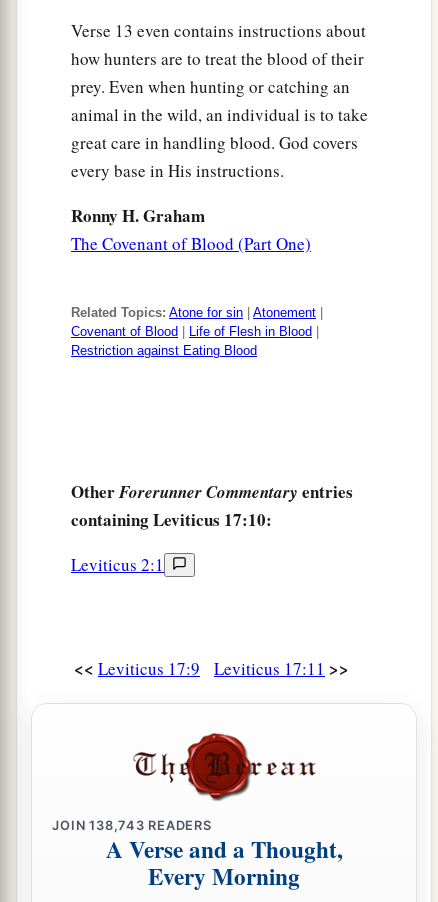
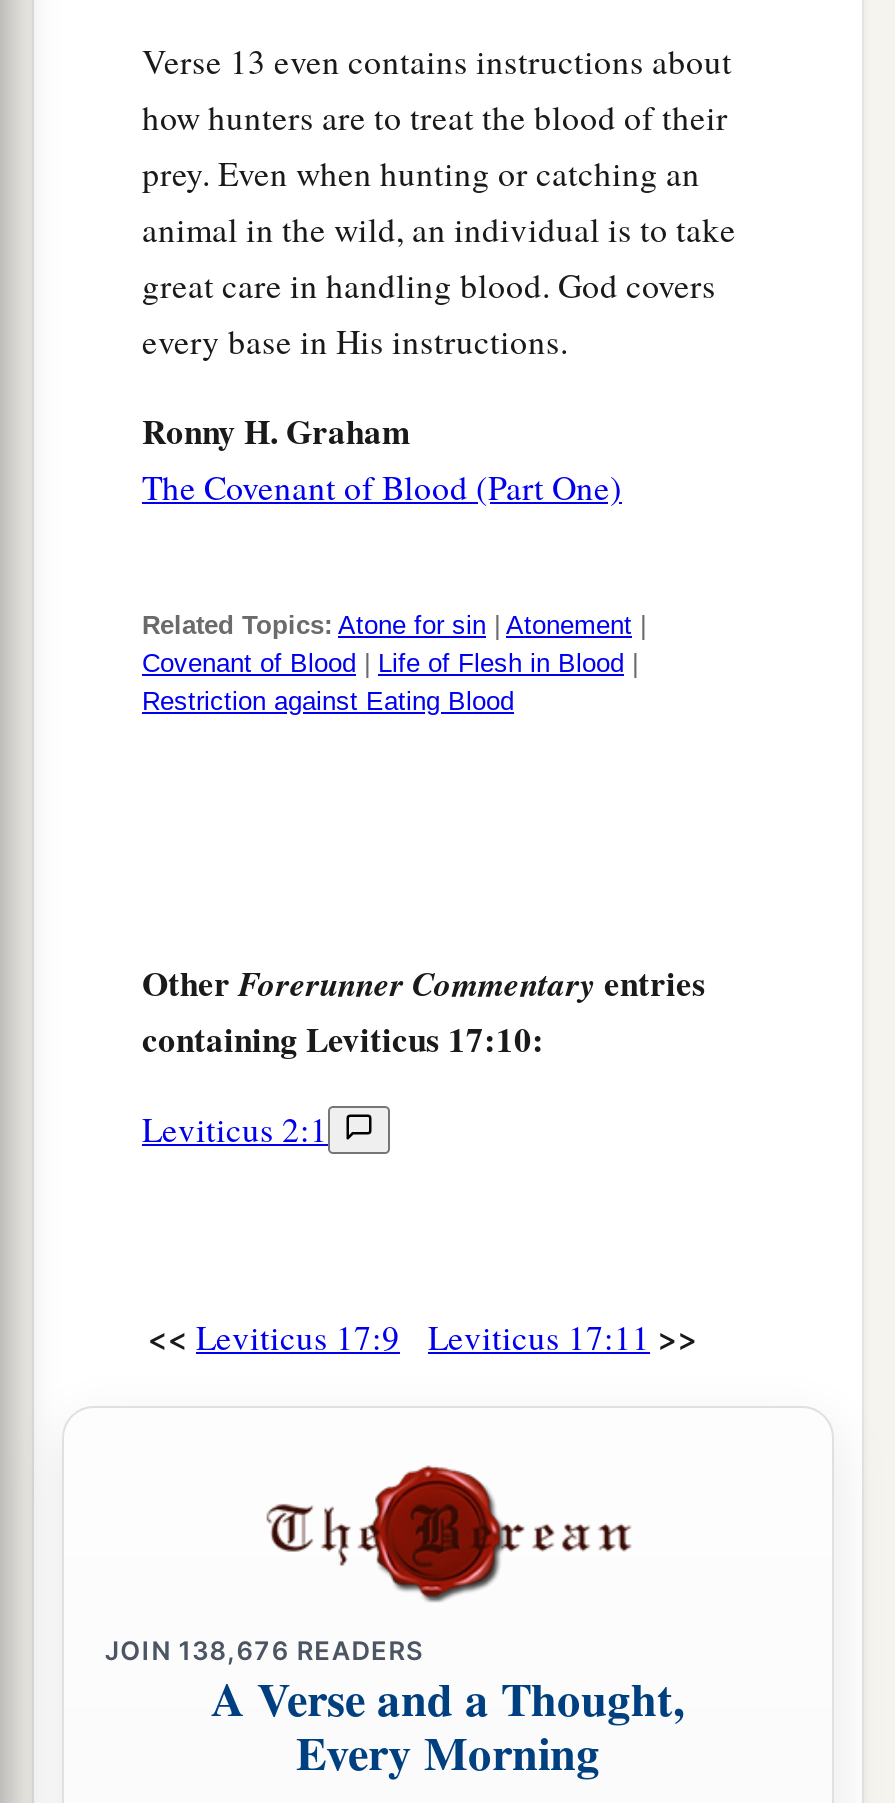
[52,818,212,833] JOIN 138,743 READERS -> [105,1636,424,1666] JOIN 138,676 READERS

